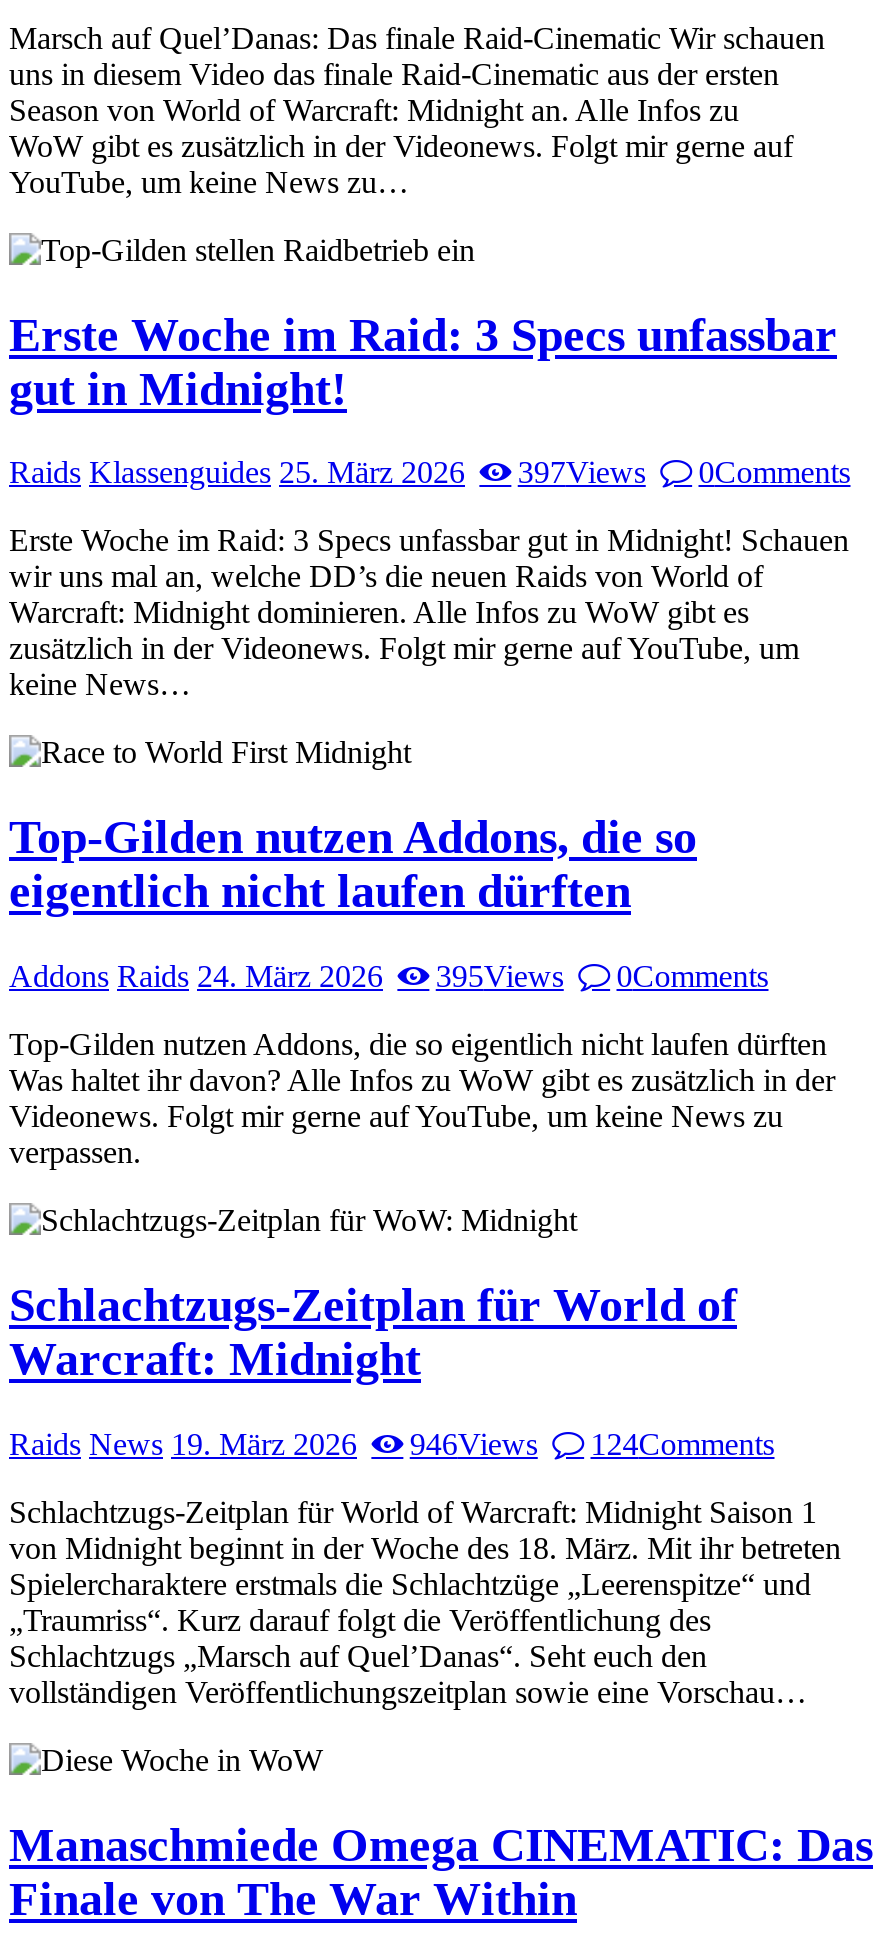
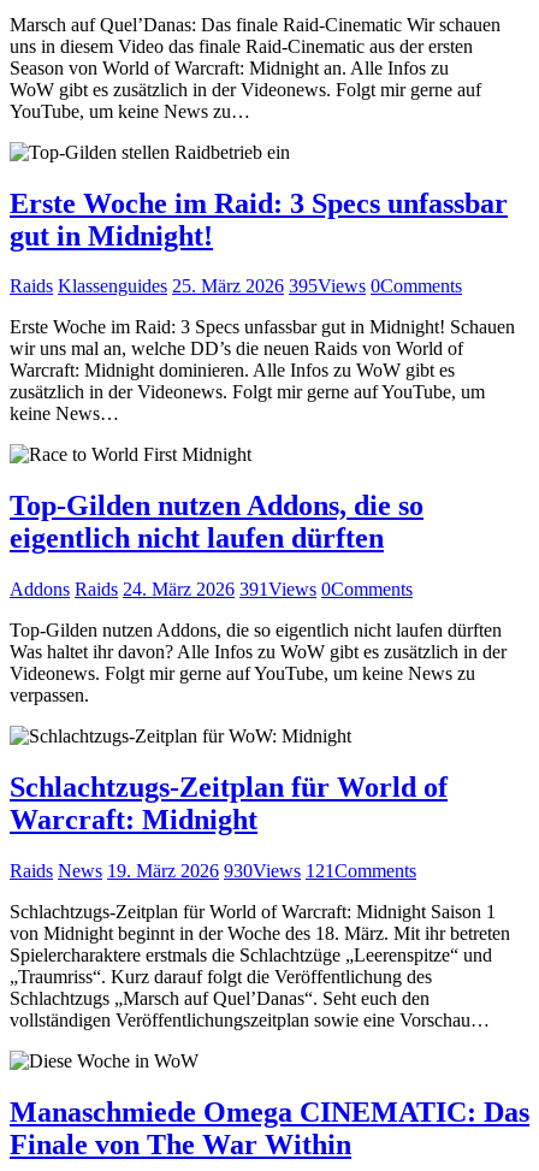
[9,456,851,490] Raids Klassenguides 25. März 2026 | 397Views | 0Comments -> [10,276,462,297] Raids Klassenguides 25. März 2026 395Views 0Comments
[9,959,769,993] Addons Raids 24. März 2026 | 395Views | 0Comments -> [10,579,413,600] Addons Raids 24. März 2026 391Views 0Comments
[9,1427,775,1461] Raids News 19. März 2026 | 946Views | 124Comments -> [10,861,416,881] Raids News 19. März 2026 930Views 121Comments

